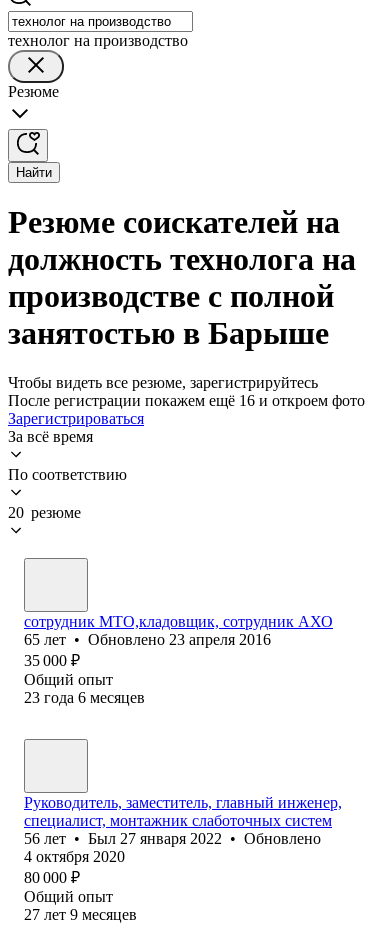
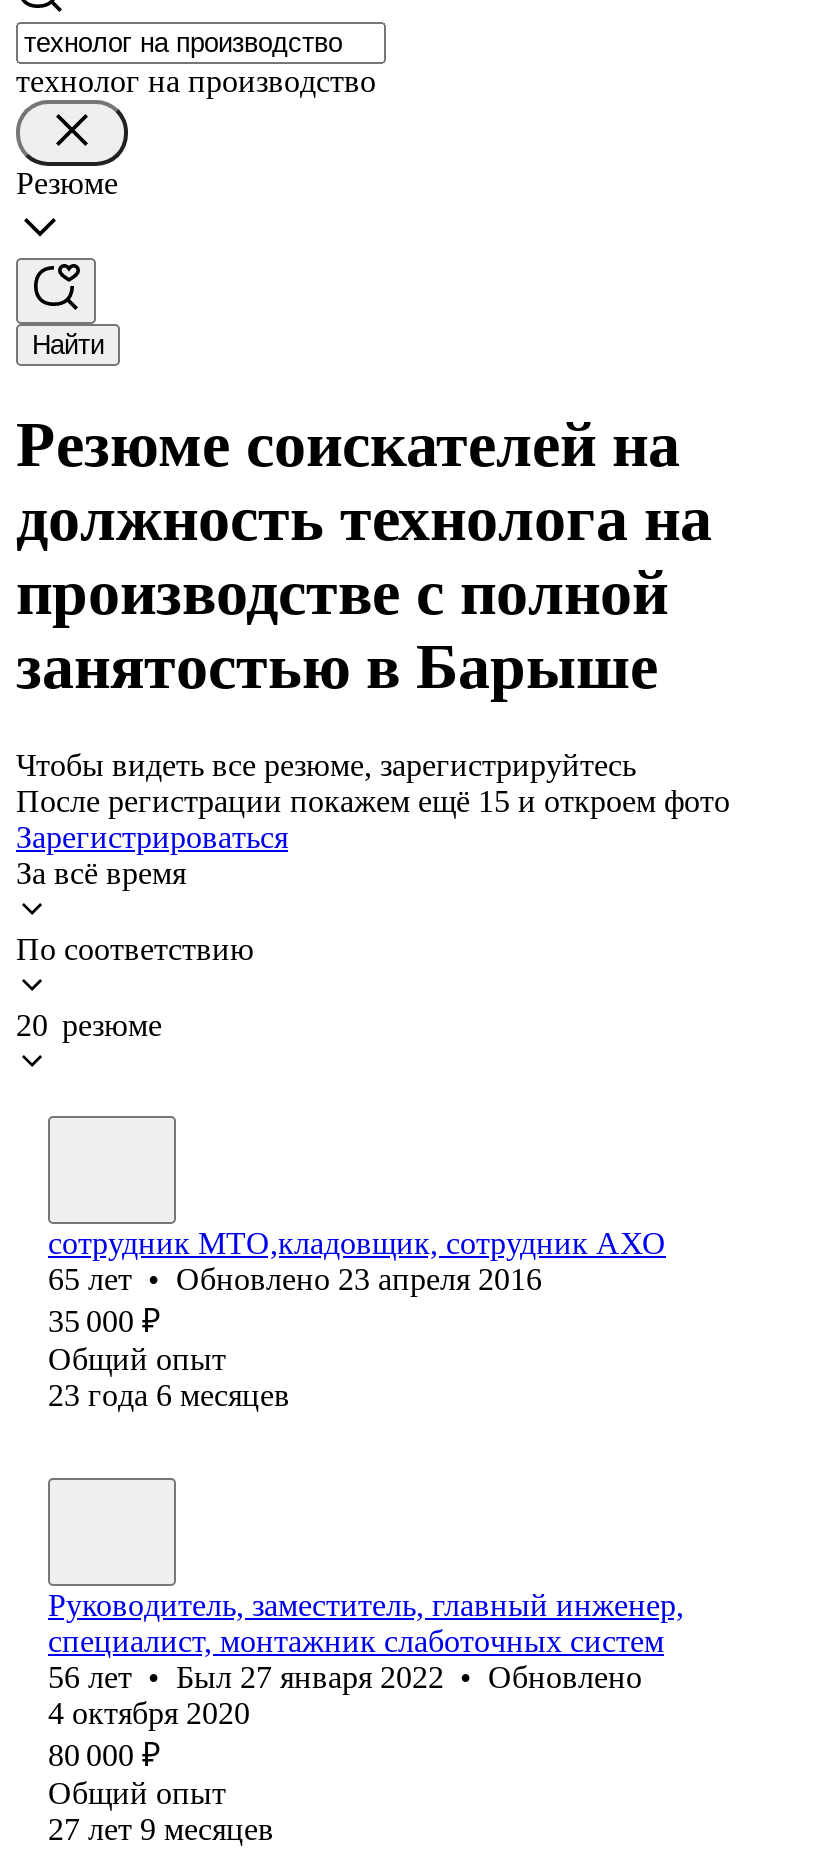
[8,392,365,409] После регистрации покажем ещё 16 и откроем фото -> [16,784,730,818] После регистрации покажем ещё 15 и откроем фото

